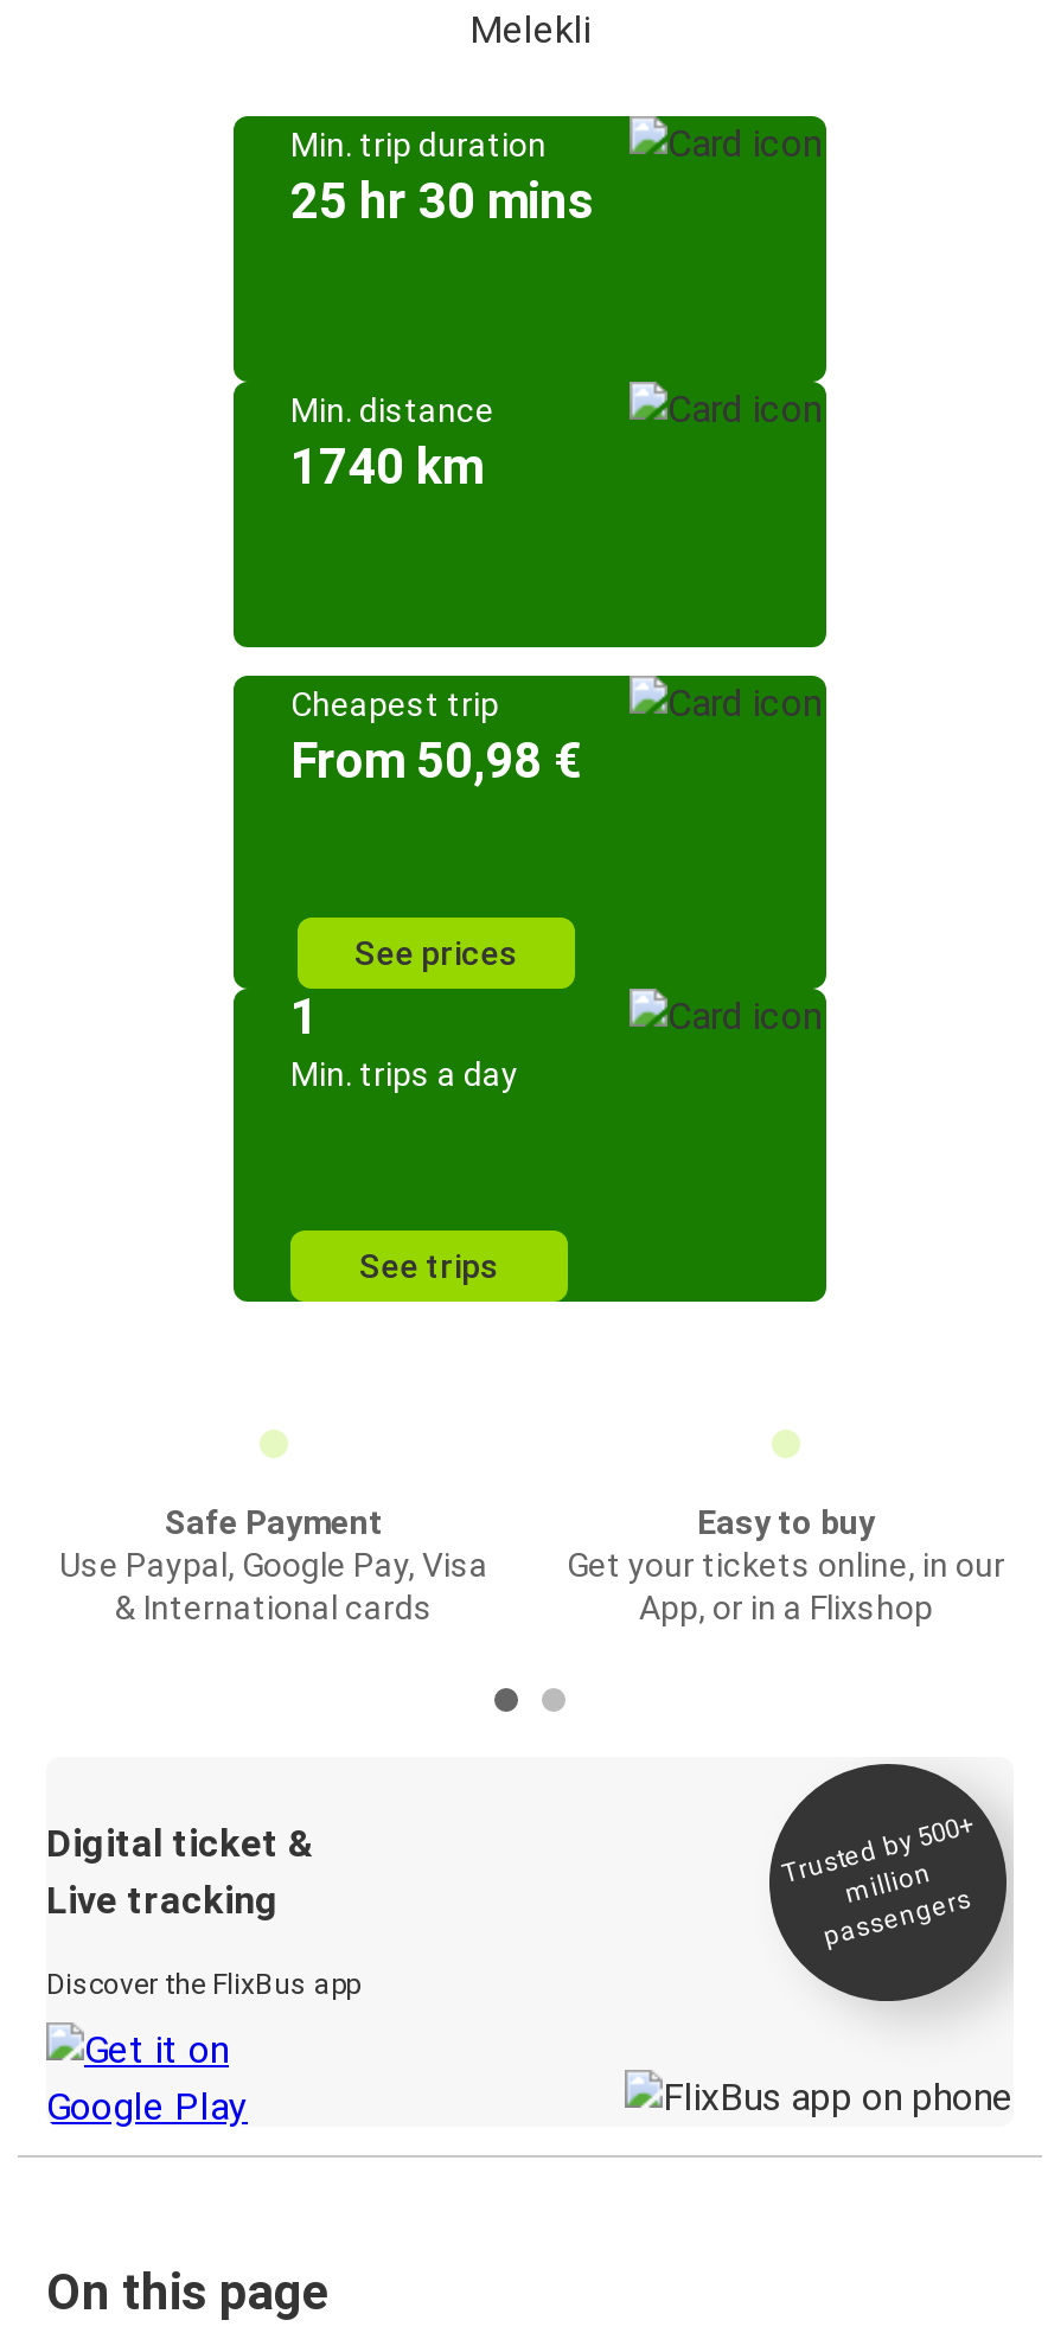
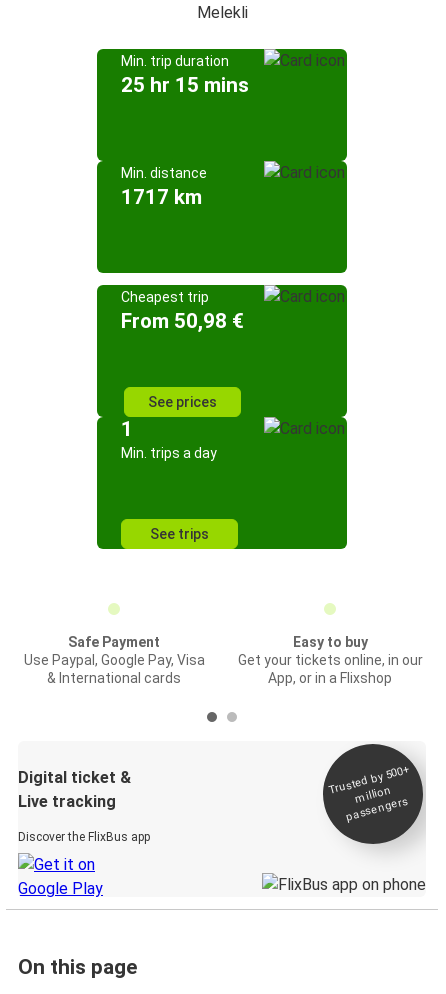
[290,173,594,230] 25 hr 30 mins -> [121,73,249,97] 25 hr 15 mins
[290,439,483,496] 1740 km -> [121,185,202,209] 1717 km

